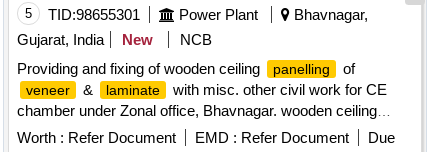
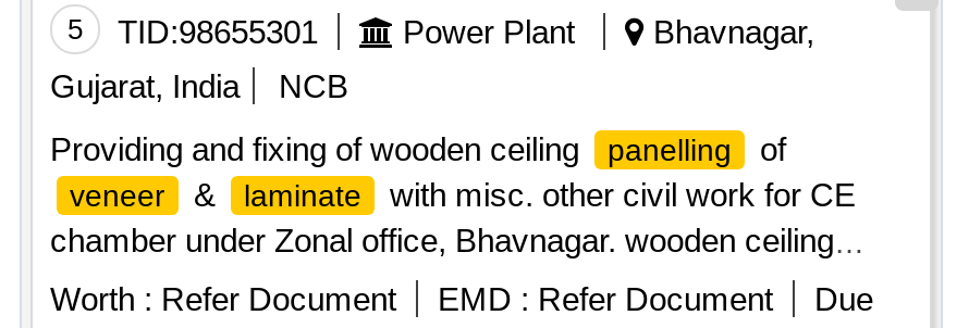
[122,31,153,48] New -> none

